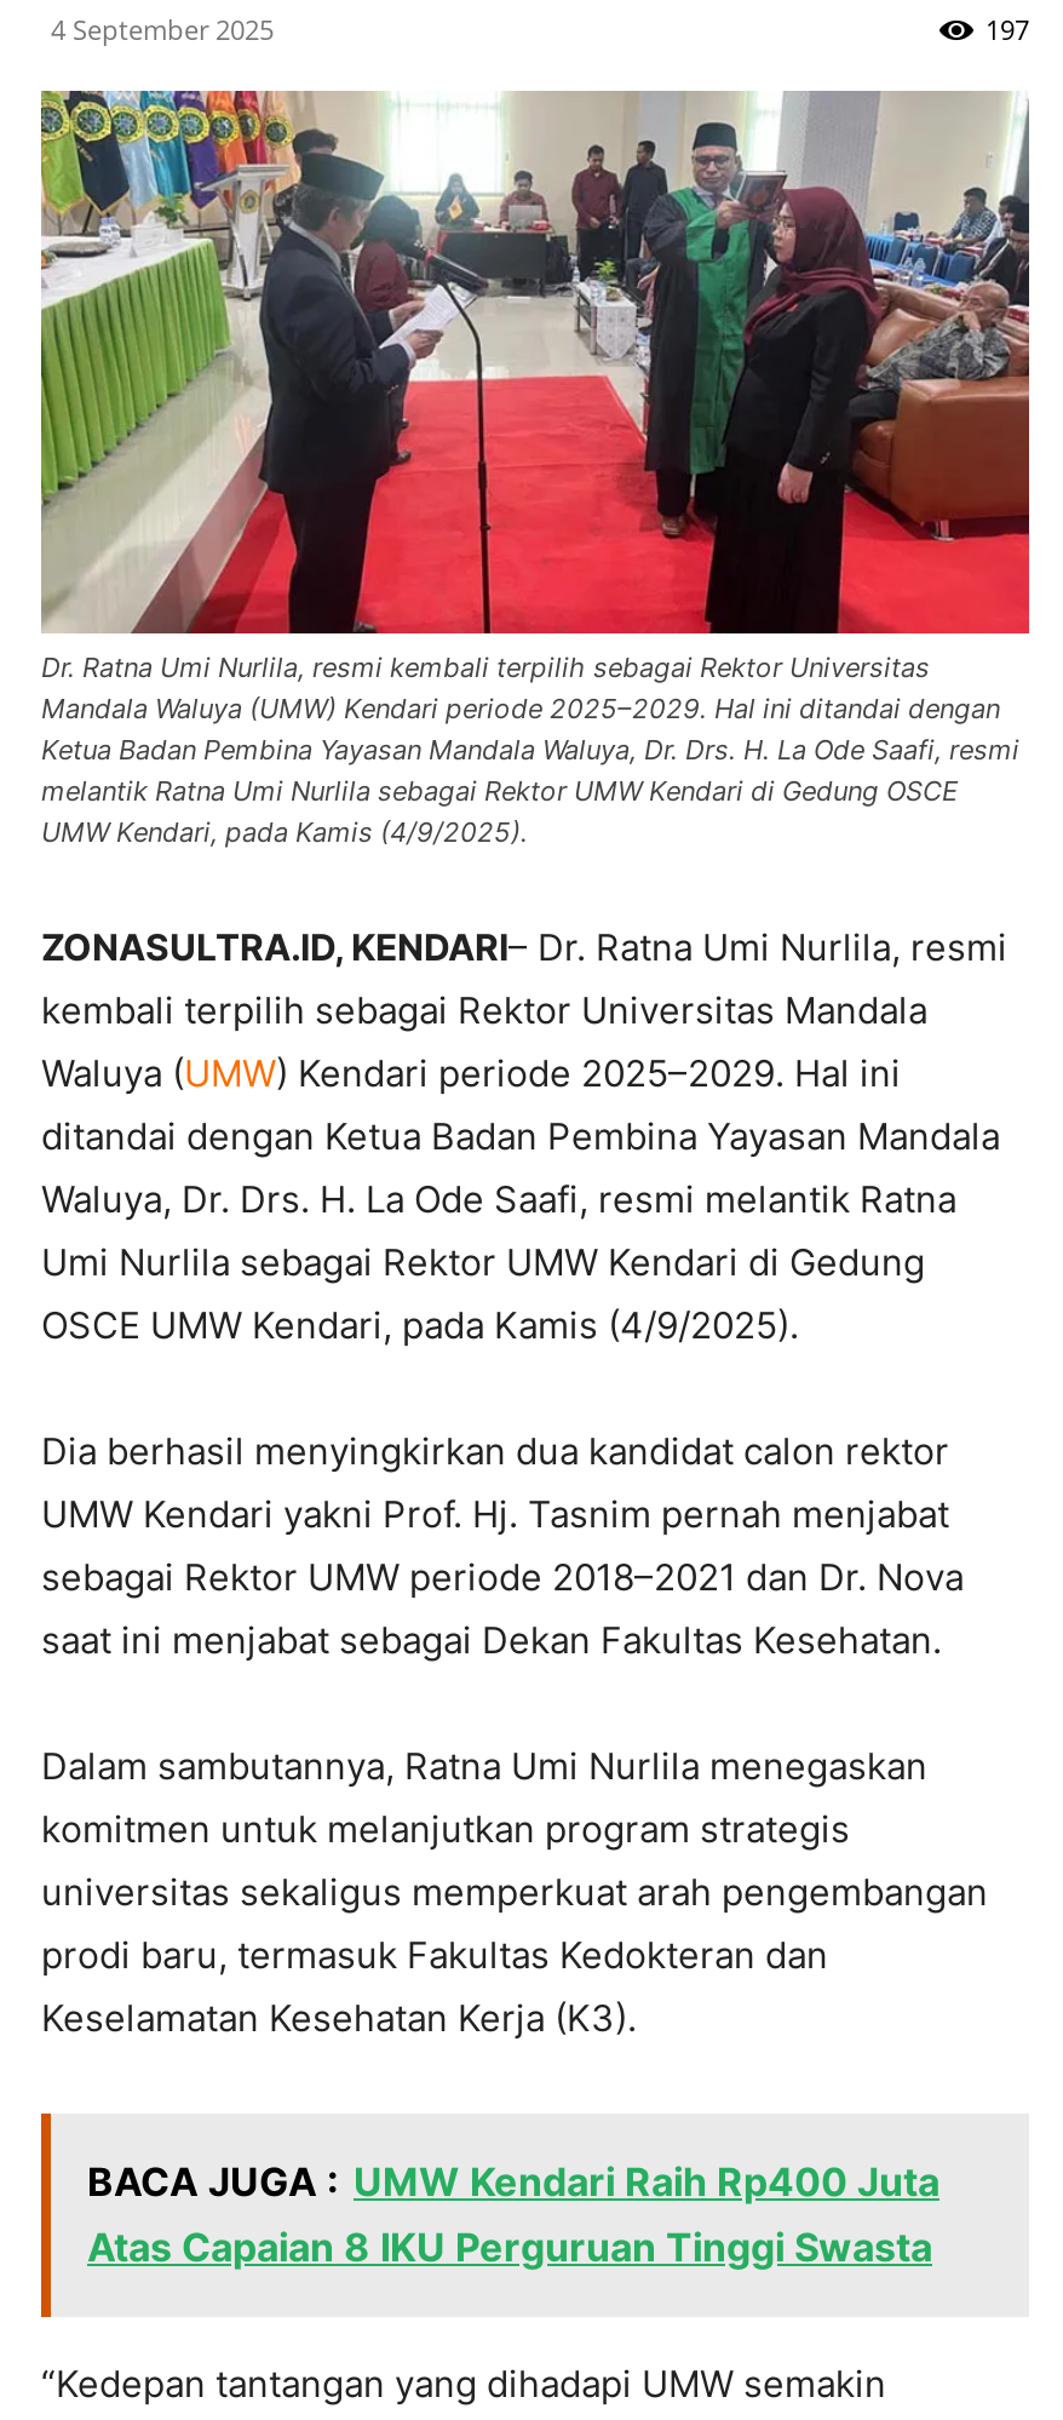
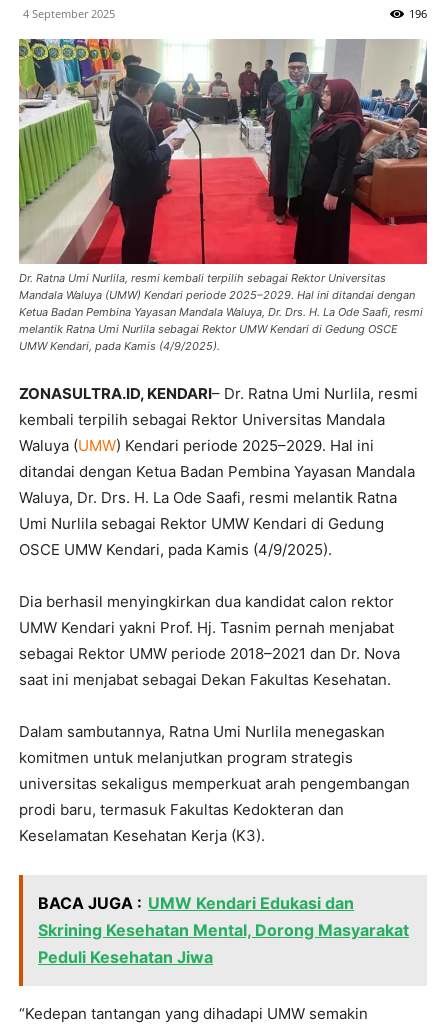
[986,11,1029,47] 197 -> [409,6,427,21] 196
[87,2158,940,2272] BACA JUGA : UMW Kendari Raih Rp400 Juta | Atas Capaian 8 IKU Perguruan Tinggi Swasta -> [38,892,409,966] BACA JUGA : UMW Kendari Edukasi dan | Skrining Kesehatan Mental, Dorong Masyarakat | Peduli Kesehatan Jiwa

